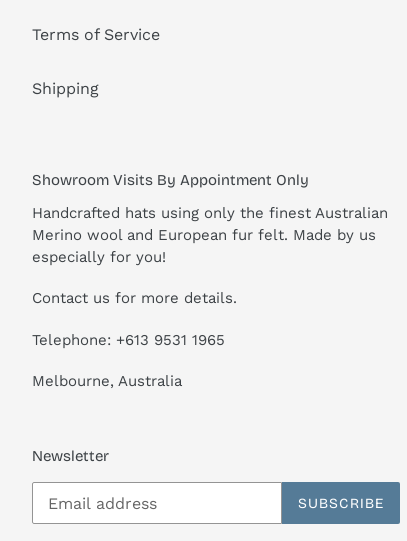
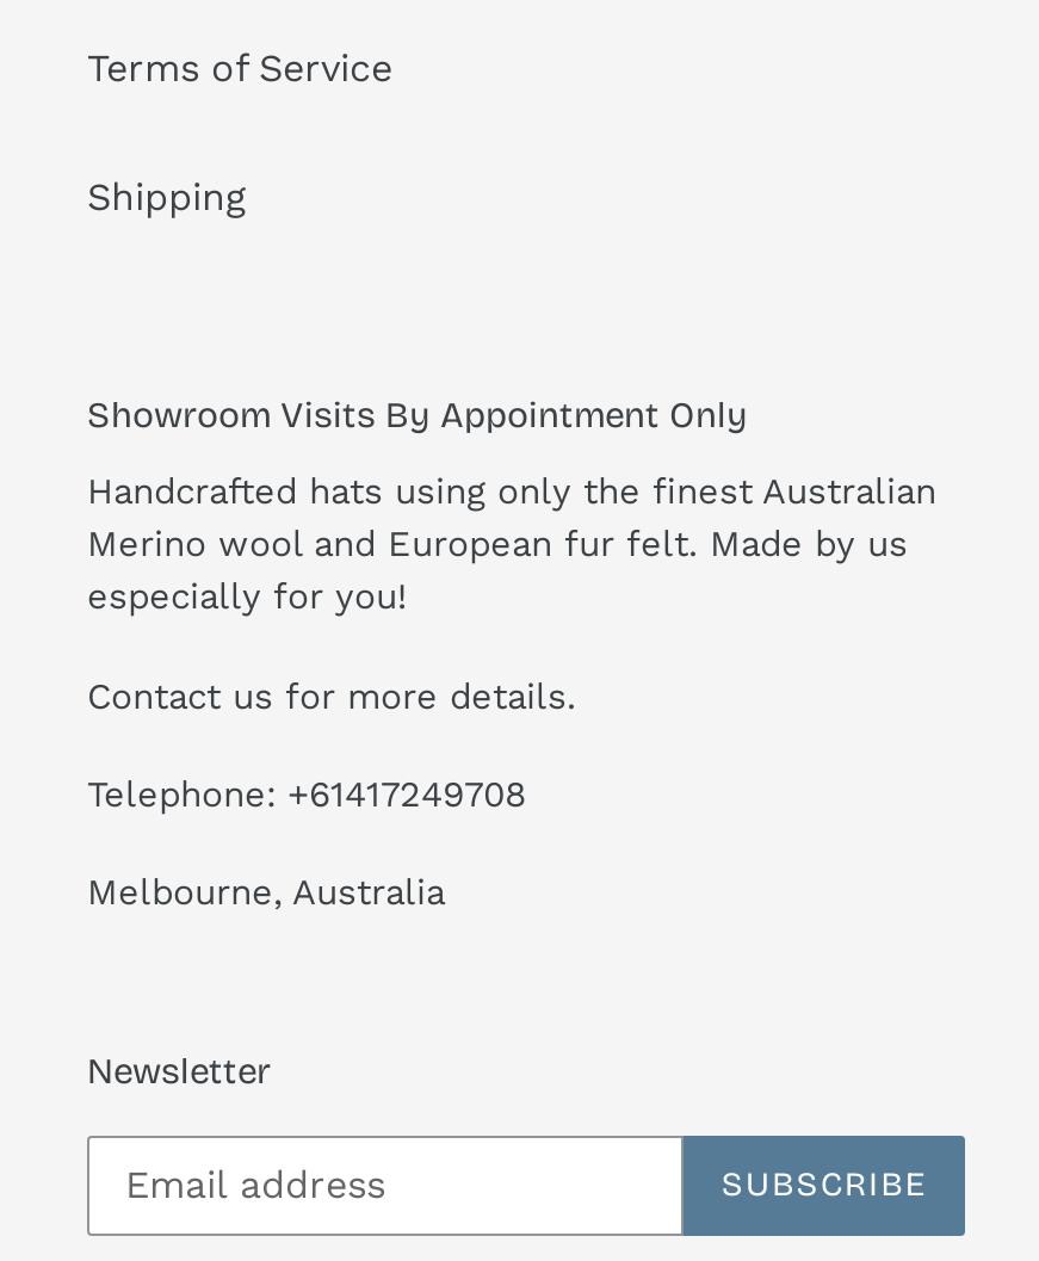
[32,330,225,348] Telephone: +613 9531 1965 -> [87,773,526,816] Telephone: +61417249708

